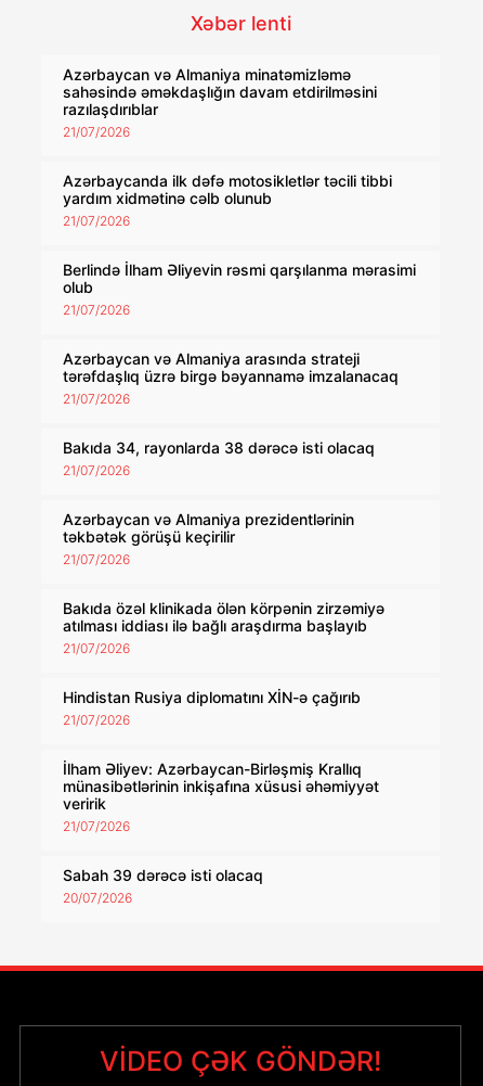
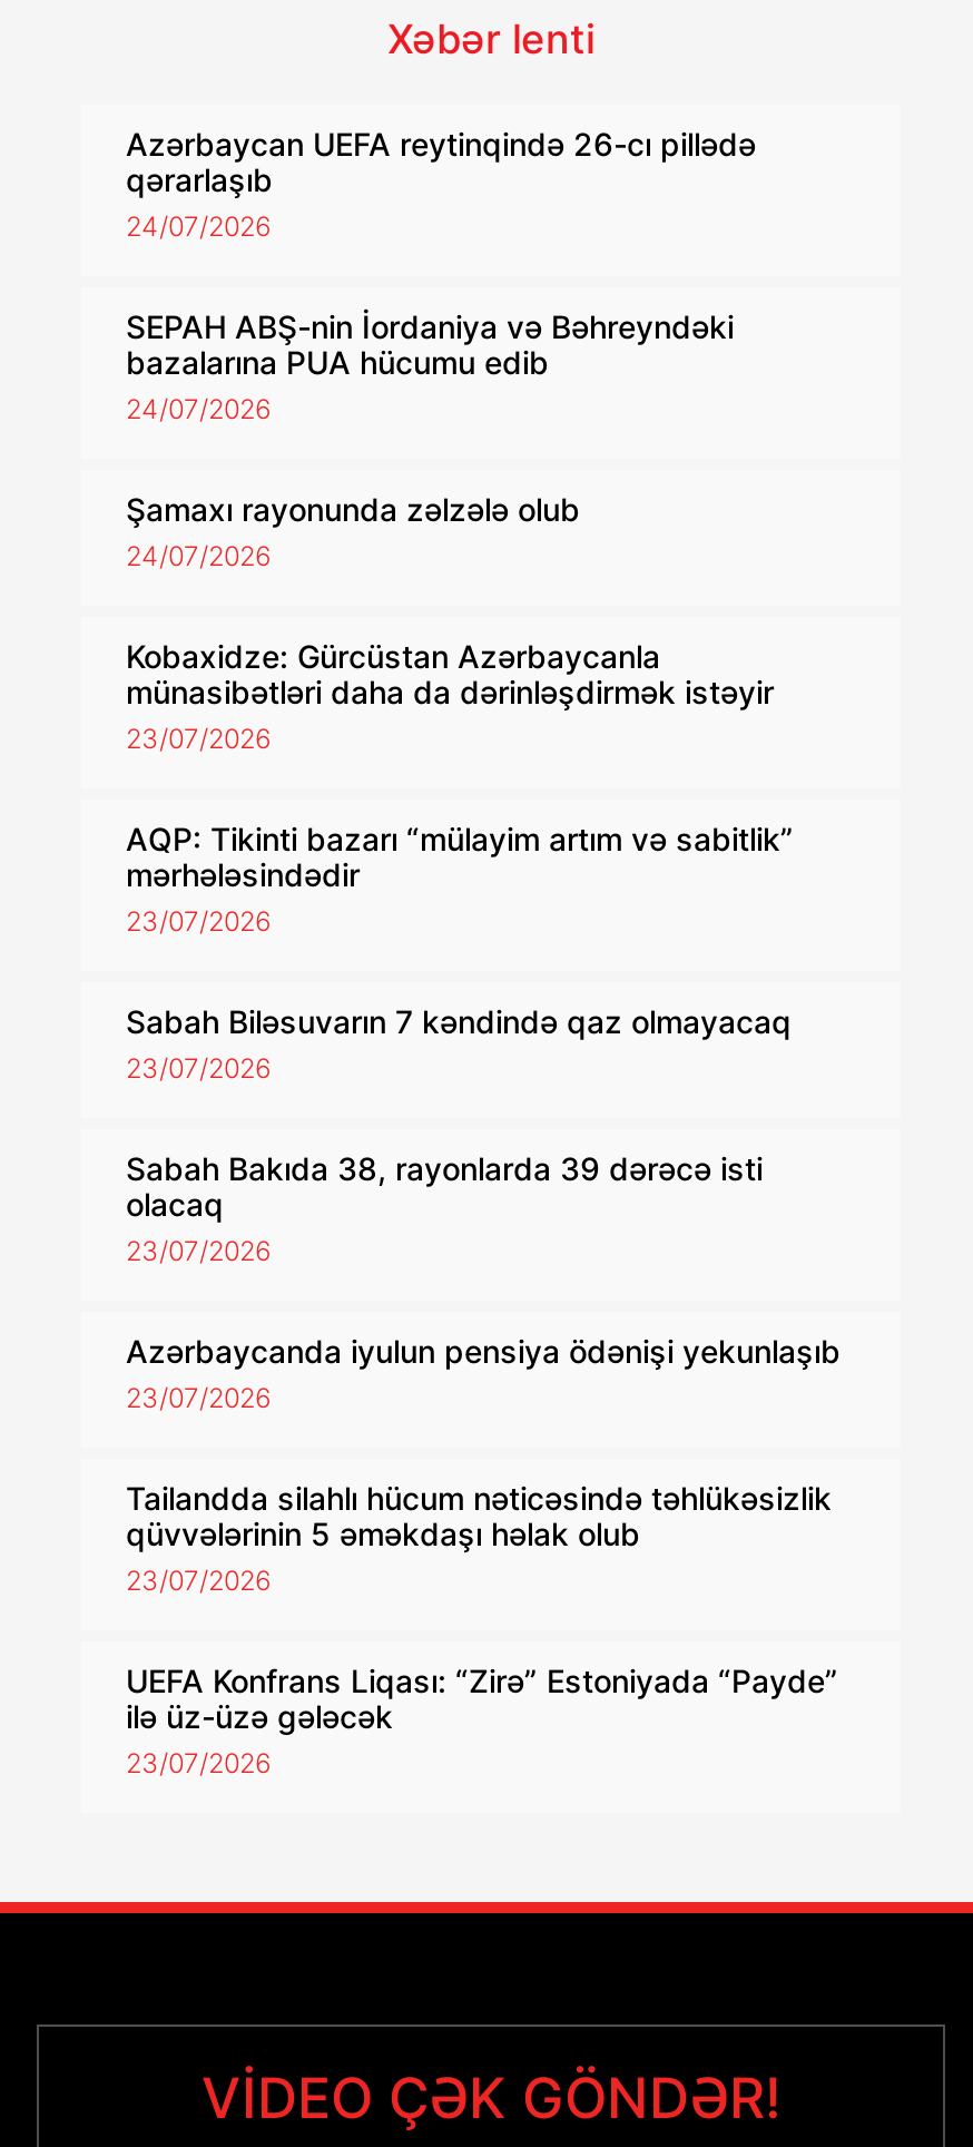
[63,65,377,139] Azərbaycan və Almaniya minatəmizləmə | sahəsində əməkdaşlığın davam etdirilməsini | razılaşdırıblar | 21/07/2026 -> [126,124,756,242] Azərbaycan UEFA reytinqində 26-cı pillədə | qərarlaşıb | 24/07/2026
[63,171,392,228] Azərbaycanda ilk dəfə motosikletlər təcili tibbi | yardım xidmətinə cəlb olunub | 21/07/2026 -> [126,306,734,424] SEPAH ABŞ-nin İordaniya və Bəhreyndəki | bazalarına PUA hücumu edib | 24/07/2026
[63,260,416,317] Berlində İlham Əliyevin rəsmi qarşılanma mərasimi | olub | 21/07/2026 -> [126,489,580,571] Şamaxı rayonunda zəlzələ olub | 24/07/2026
[63,349,399,406] Azərbaycan və Almaniya arasında strateji | tərəfdaşlıq üzrə birgə bəyannamə imzalanacaq | 21/07/2026 -> [126,636,774,754] Kobaxidze: Gürcüstan Azərbaycanla | münasibətləri daha da dərinləşdirmək istəyir | 23/07/2026
[63,438,375,478] Bakıda 34, rayonlarda 38 dərəcə isti olacaq | 21/07/2026 -> [126,818,794,937] AQP: Tikinti bazarı “mülayim artım və sabitlik” | mərhələsindədir | 23/07/2026
[63,509,354,567] Azərbaycan və Almaniya prezidentlərinin | təkbətək görüşü keçirilir | 21/07/2026 -> [126,1001,792,1084] Sabah Biləsuvarın 7 kəndində qaz olmayacaq | 23/07/2026
[63,598,384,656] Bakıda özəl klinikada ölən körpənin zirzəmiyə | atılması iddiası ilə bağlı araşdırma başlayıb | 21/07/2026 -> [126,1148,763,1266] Sabah Bakıda 38, rayonlarda 39 dərəcə isti | olacaq | 23/07/2026
[63,687,361,727] Hindistan Rusiya diplomatını XİN-ə çağırıb | 21/07/2026 -> [126,1331,841,1413] Azərbaycanda iyulun pensiya ödənişi yekunlaşıb | 23/07/2026
[63,759,379,834] İlham Əliyev: Azərbaycan-Birləşmiş Krallıq | münasibətlərinin inkişafına xüsusi əhəmiyyət | veririk | 21/07/2026 -> [126,1478,832,1596] Tailandda silahlı hücum nəticəsində təhlükəsizlik | qüvvələrinin 5 əməkdaşı həlak olub | 23/07/2026
[63,865,263,905] Sabah 39 dərəcə isti olacaq | 20/07/2026 -> [126,1660,838,1778] UEFA Konfrans Liqası: “Zirə” Estoniyada “Payde” | ilə üz-üzə gələcək | 23/07/2026

